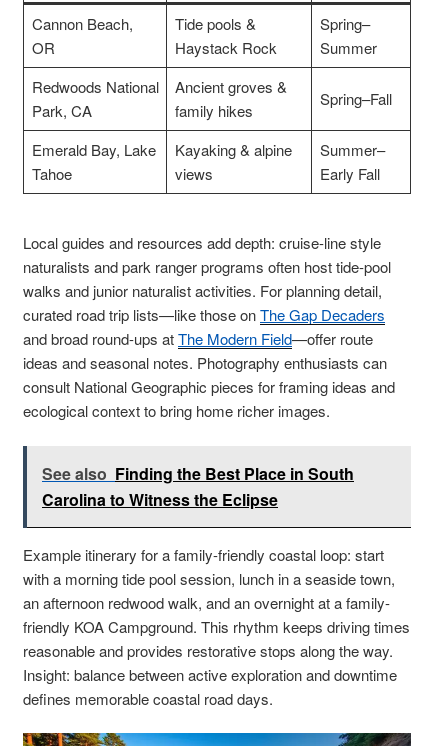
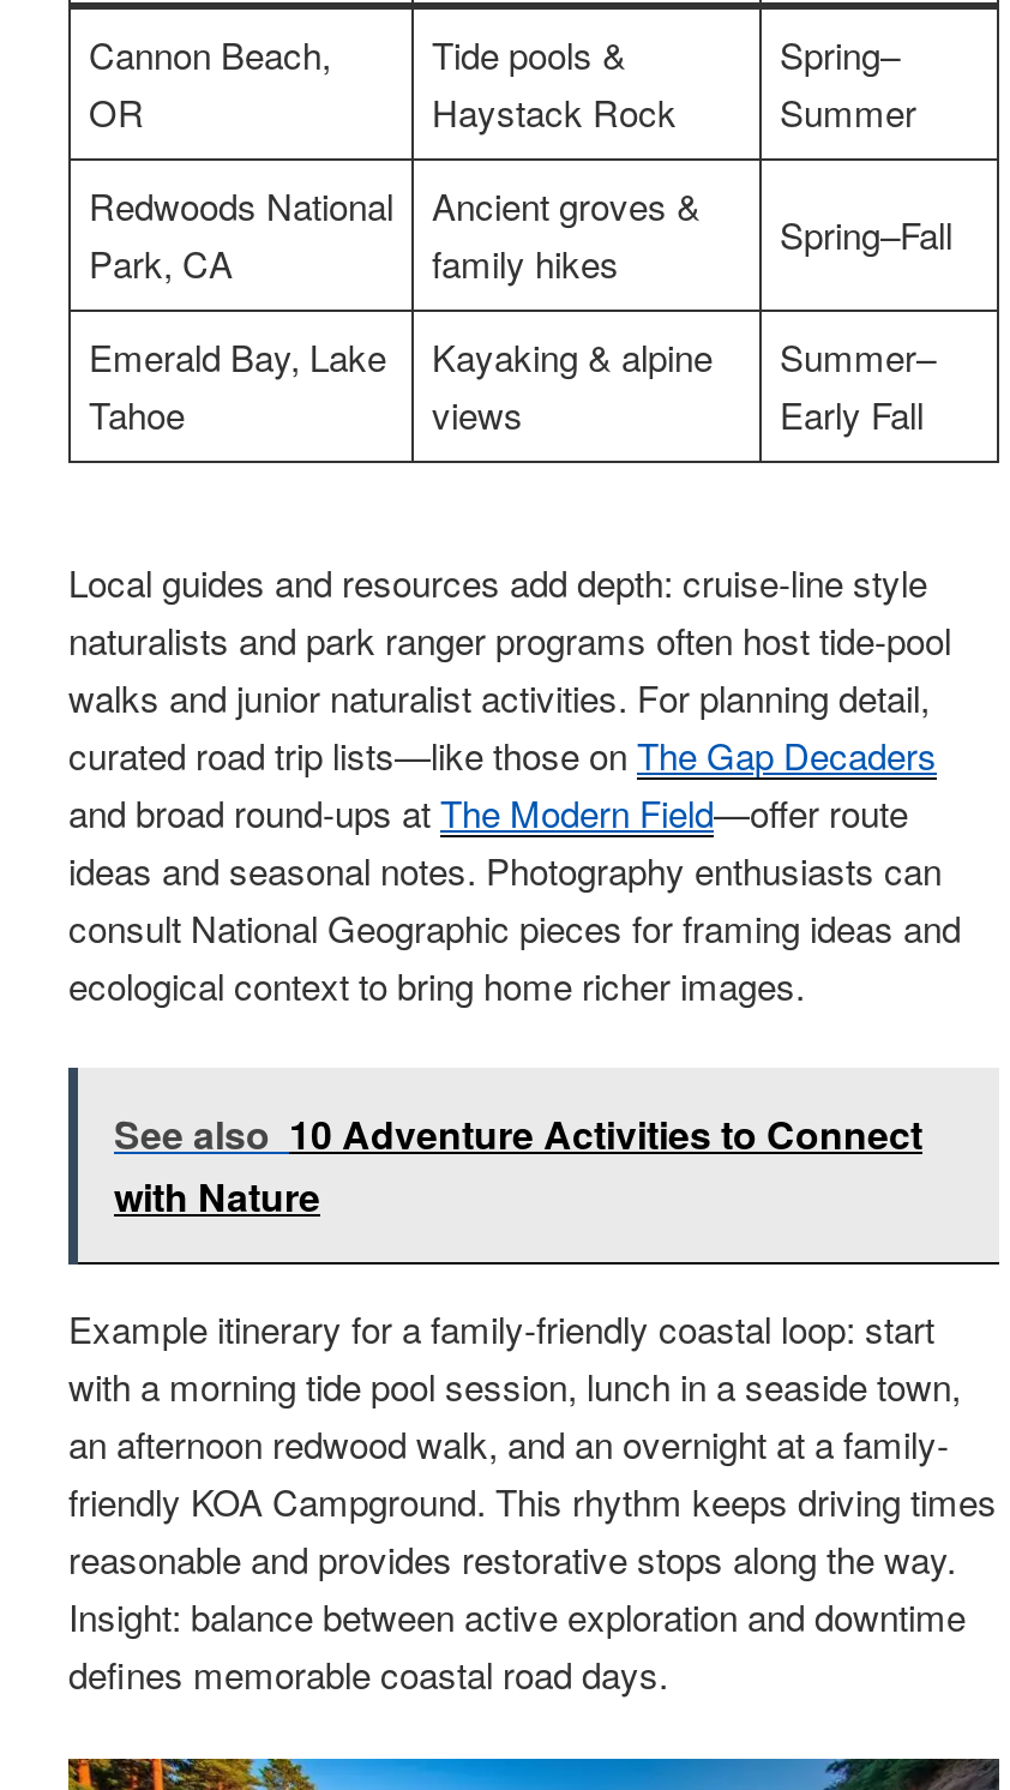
[42,461,354,510] See also Finding the Best Place in South | Carolina to Witness the Eclipse -> [114,1107,922,1225] See also 10 Adventure Activities to Connect | with Nature

